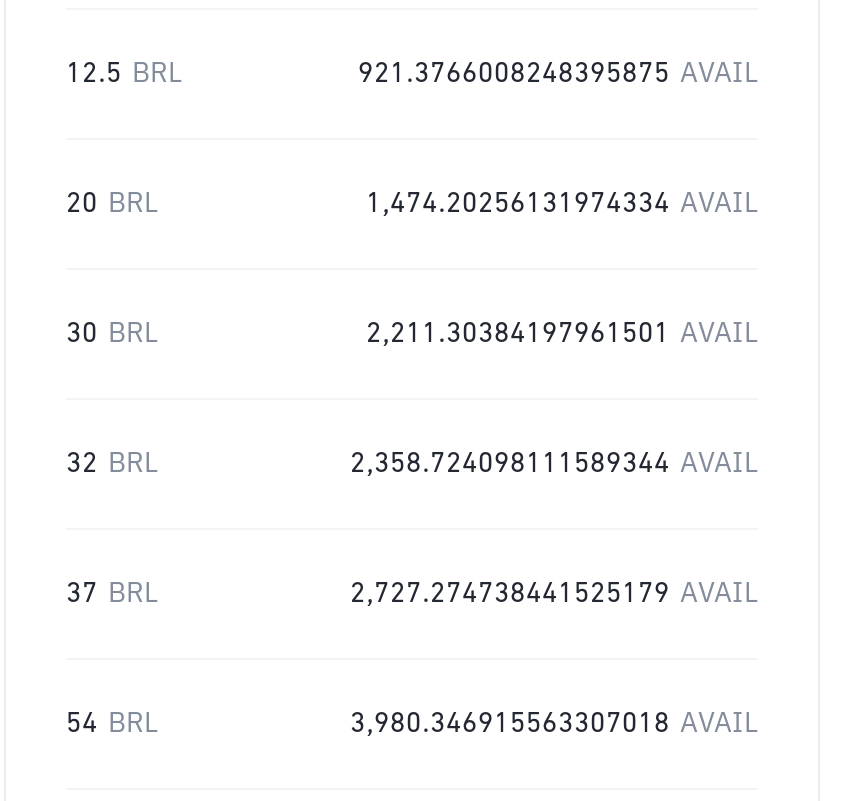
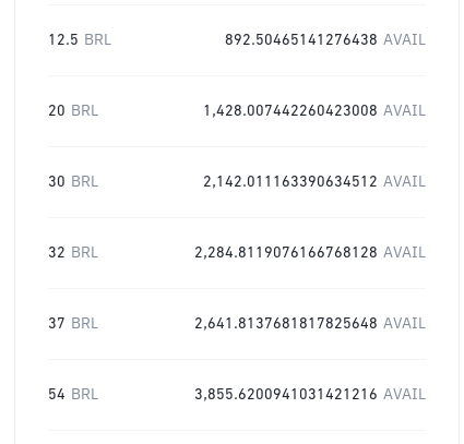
[358,60,758,88] 921.3766008248395875 AVAIL -> [225,33,426,48] 892.50465141276438 AVAIL
[366,190,758,218] 1,474.20256131974334 AVAIL -> [203,104,426,119] 1,428.007442260423008 AVAIL
[366,320,758,348] 2,211.30384197961501 AVAIL -> [203,175,426,190] 2,142.011163390634512 AVAIL
[350,450,758,478] 2,358.724098111589344 AVAIL -> [194,245,426,261] 2,284.8119076166768128 AVAIL
[350,580,758,608] 2,727.274738441525179 AVAIL -> [194,316,426,332] 2,641.8137681817825648 AVAIL
[350,710,758,738] 3,980.346915563307018 AVAIL -> [194,387,426,403] 3,855.6200941031421216 AVAIL

